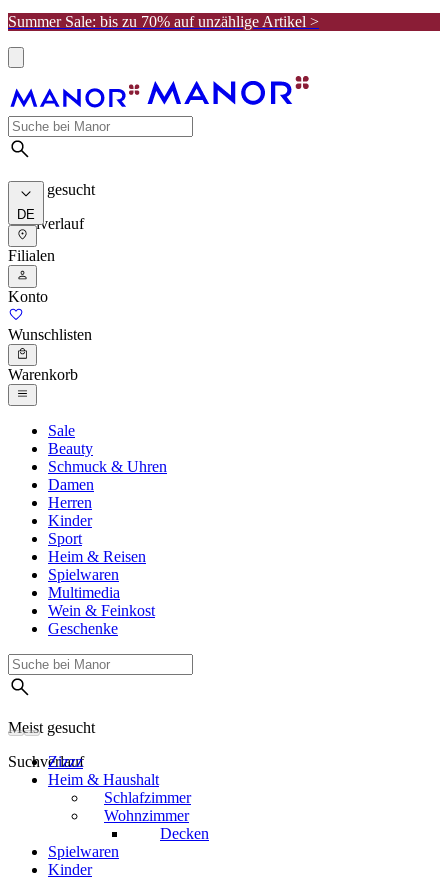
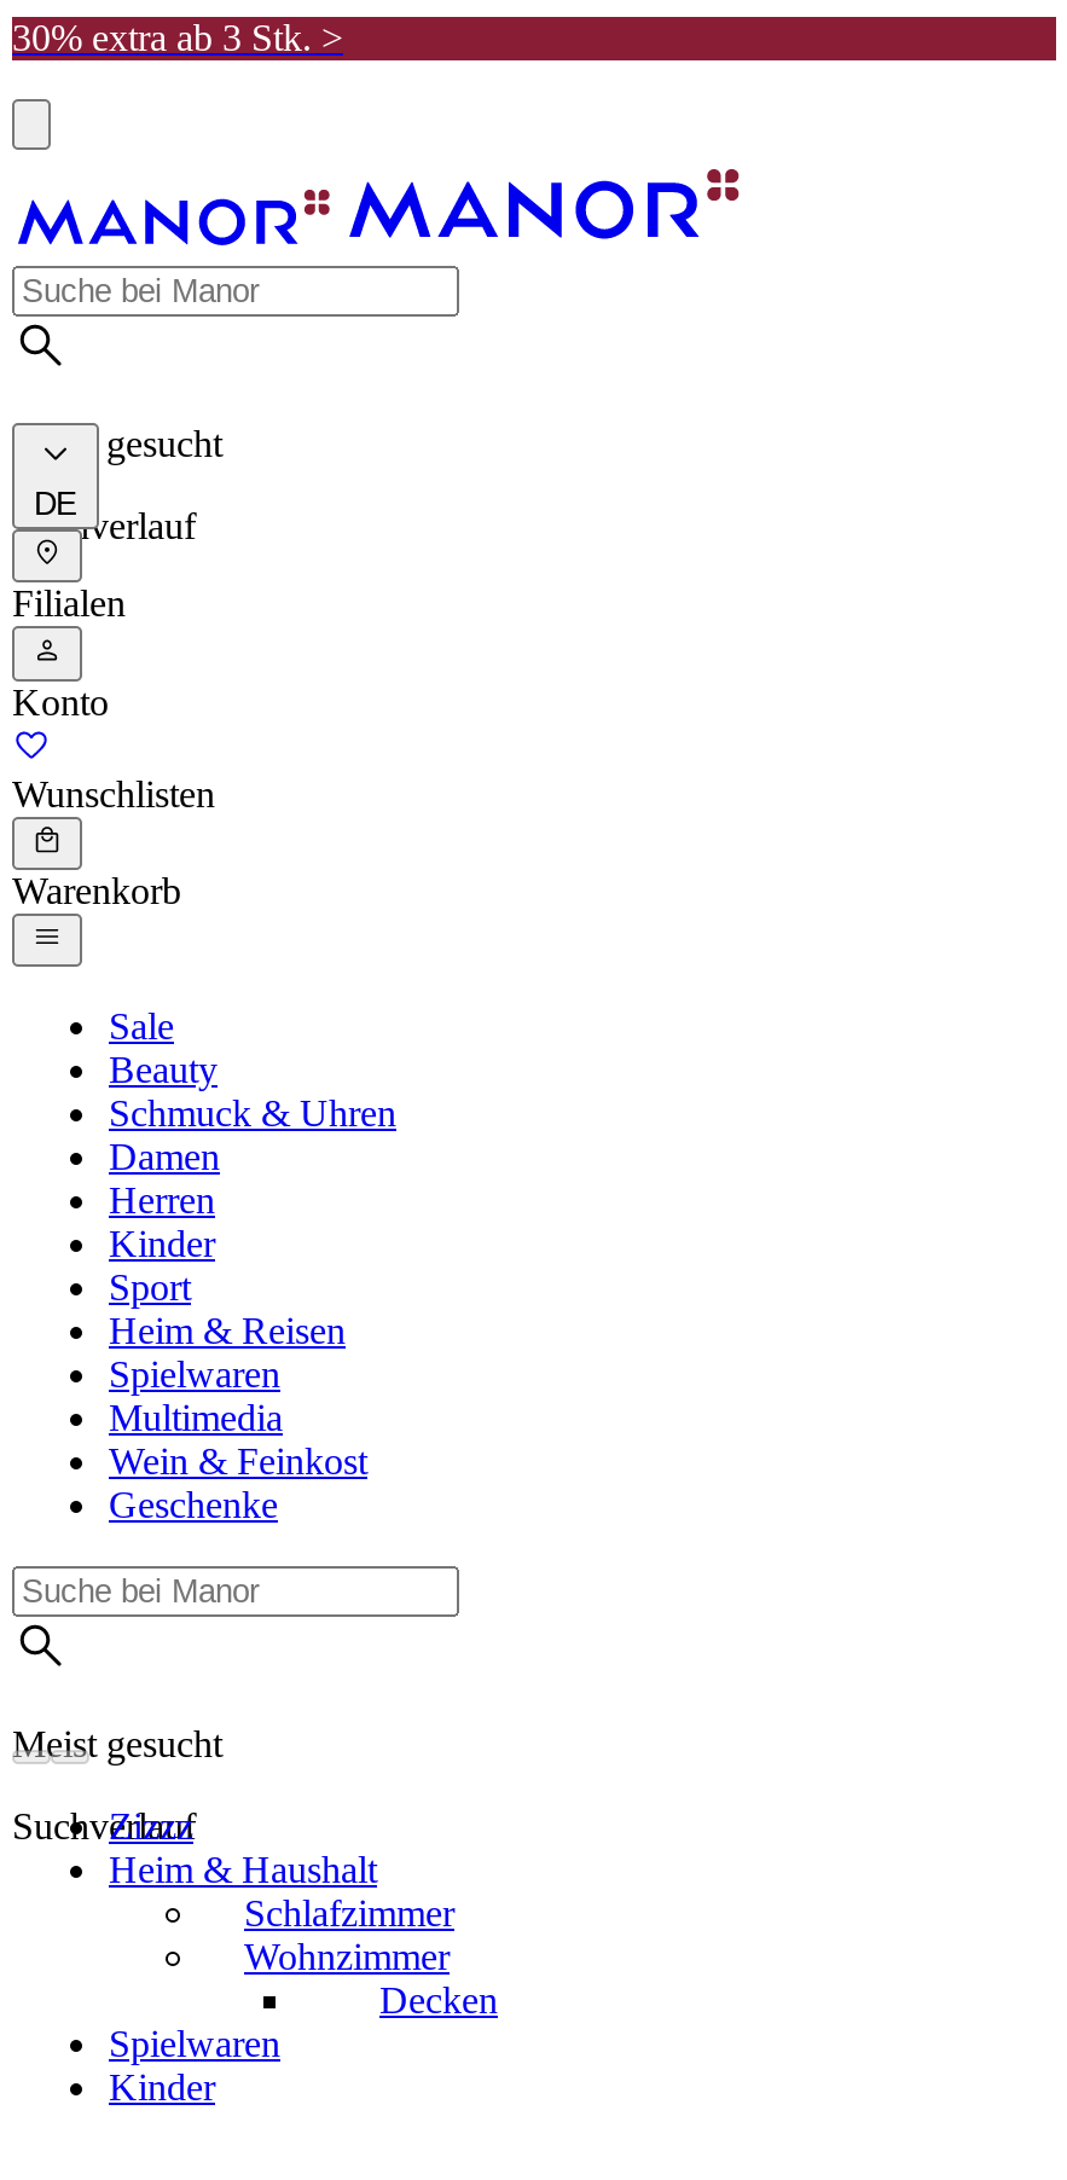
[8,13,319,30] Summer Sale: bis zu 70% auf unzählige Artikel > -> [12,17,343,58] 30% extra ab 3 Stk. >

